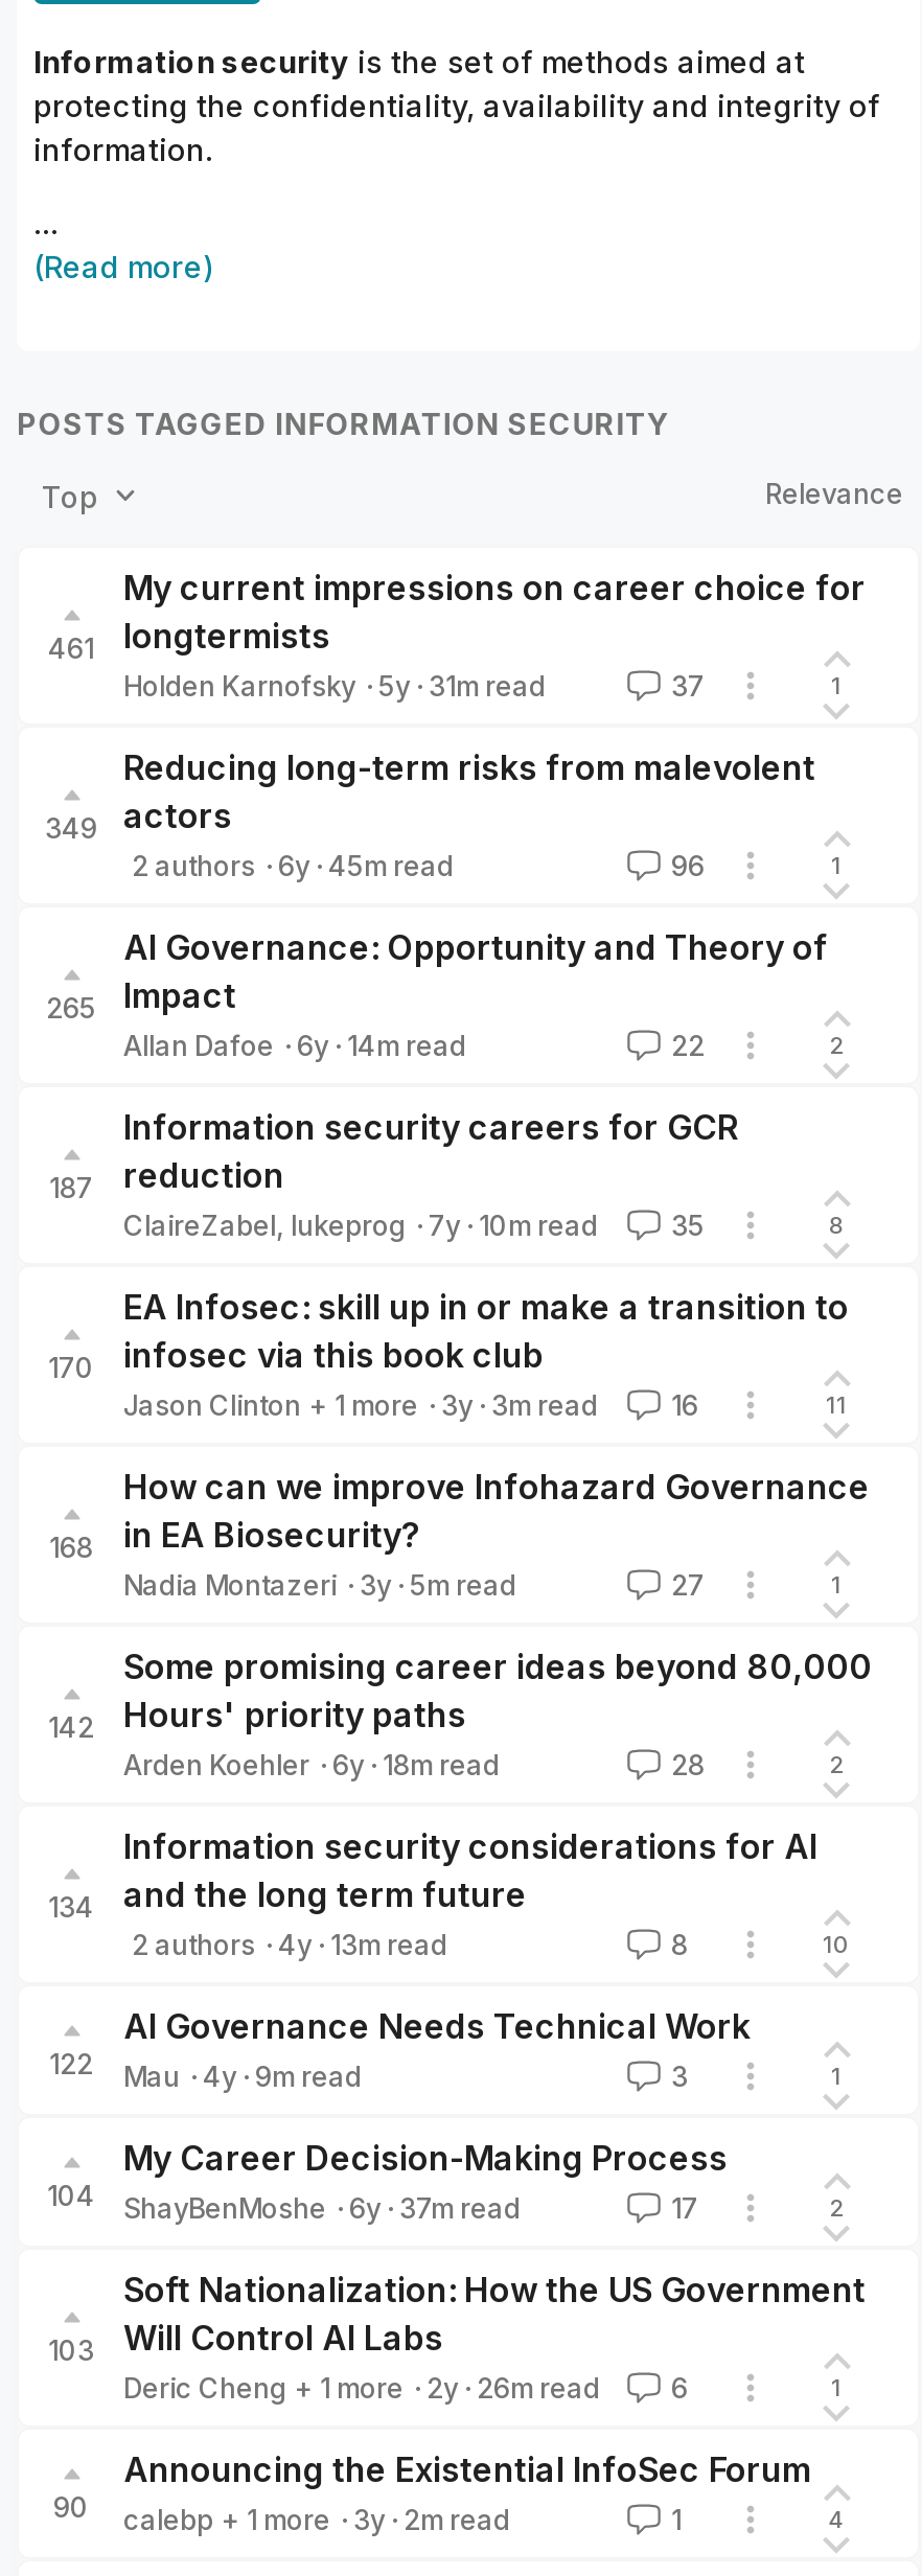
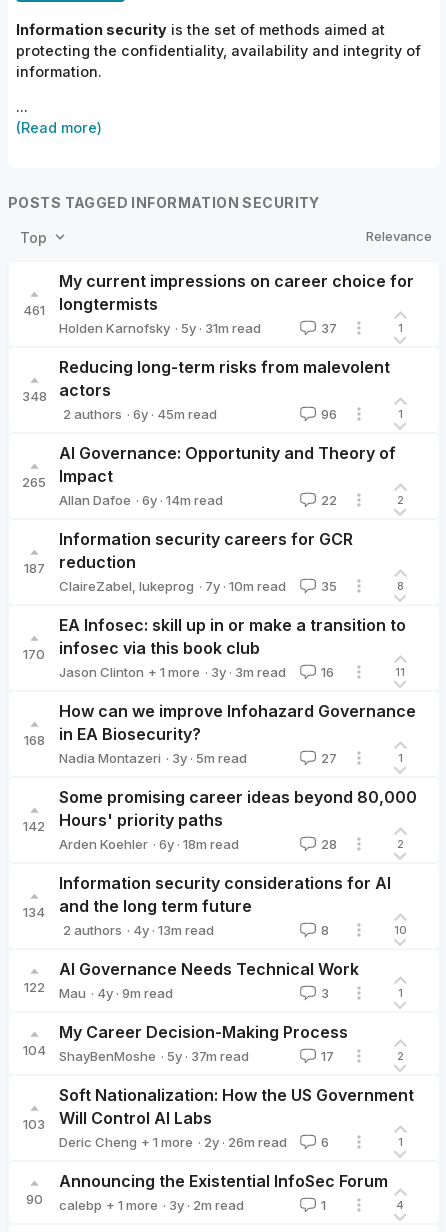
[45,795,232,846] 349 actors -> [21,380,111,404] 348 actors
[47,2179,521,2226] 104 ShayBenMoshe · 6y · 37m read -> [22,1042,249,1064] 104 ShayBenMoshe · 5y · 37m read

